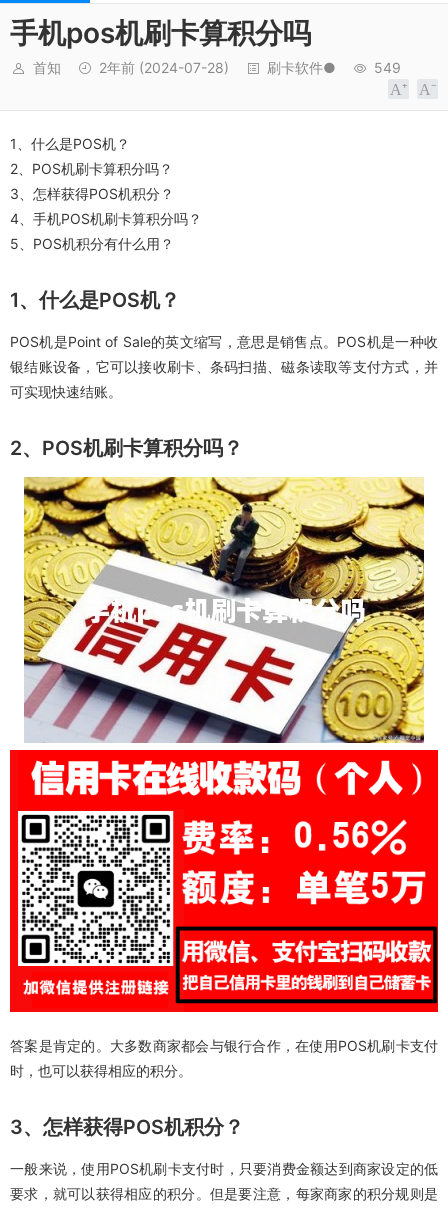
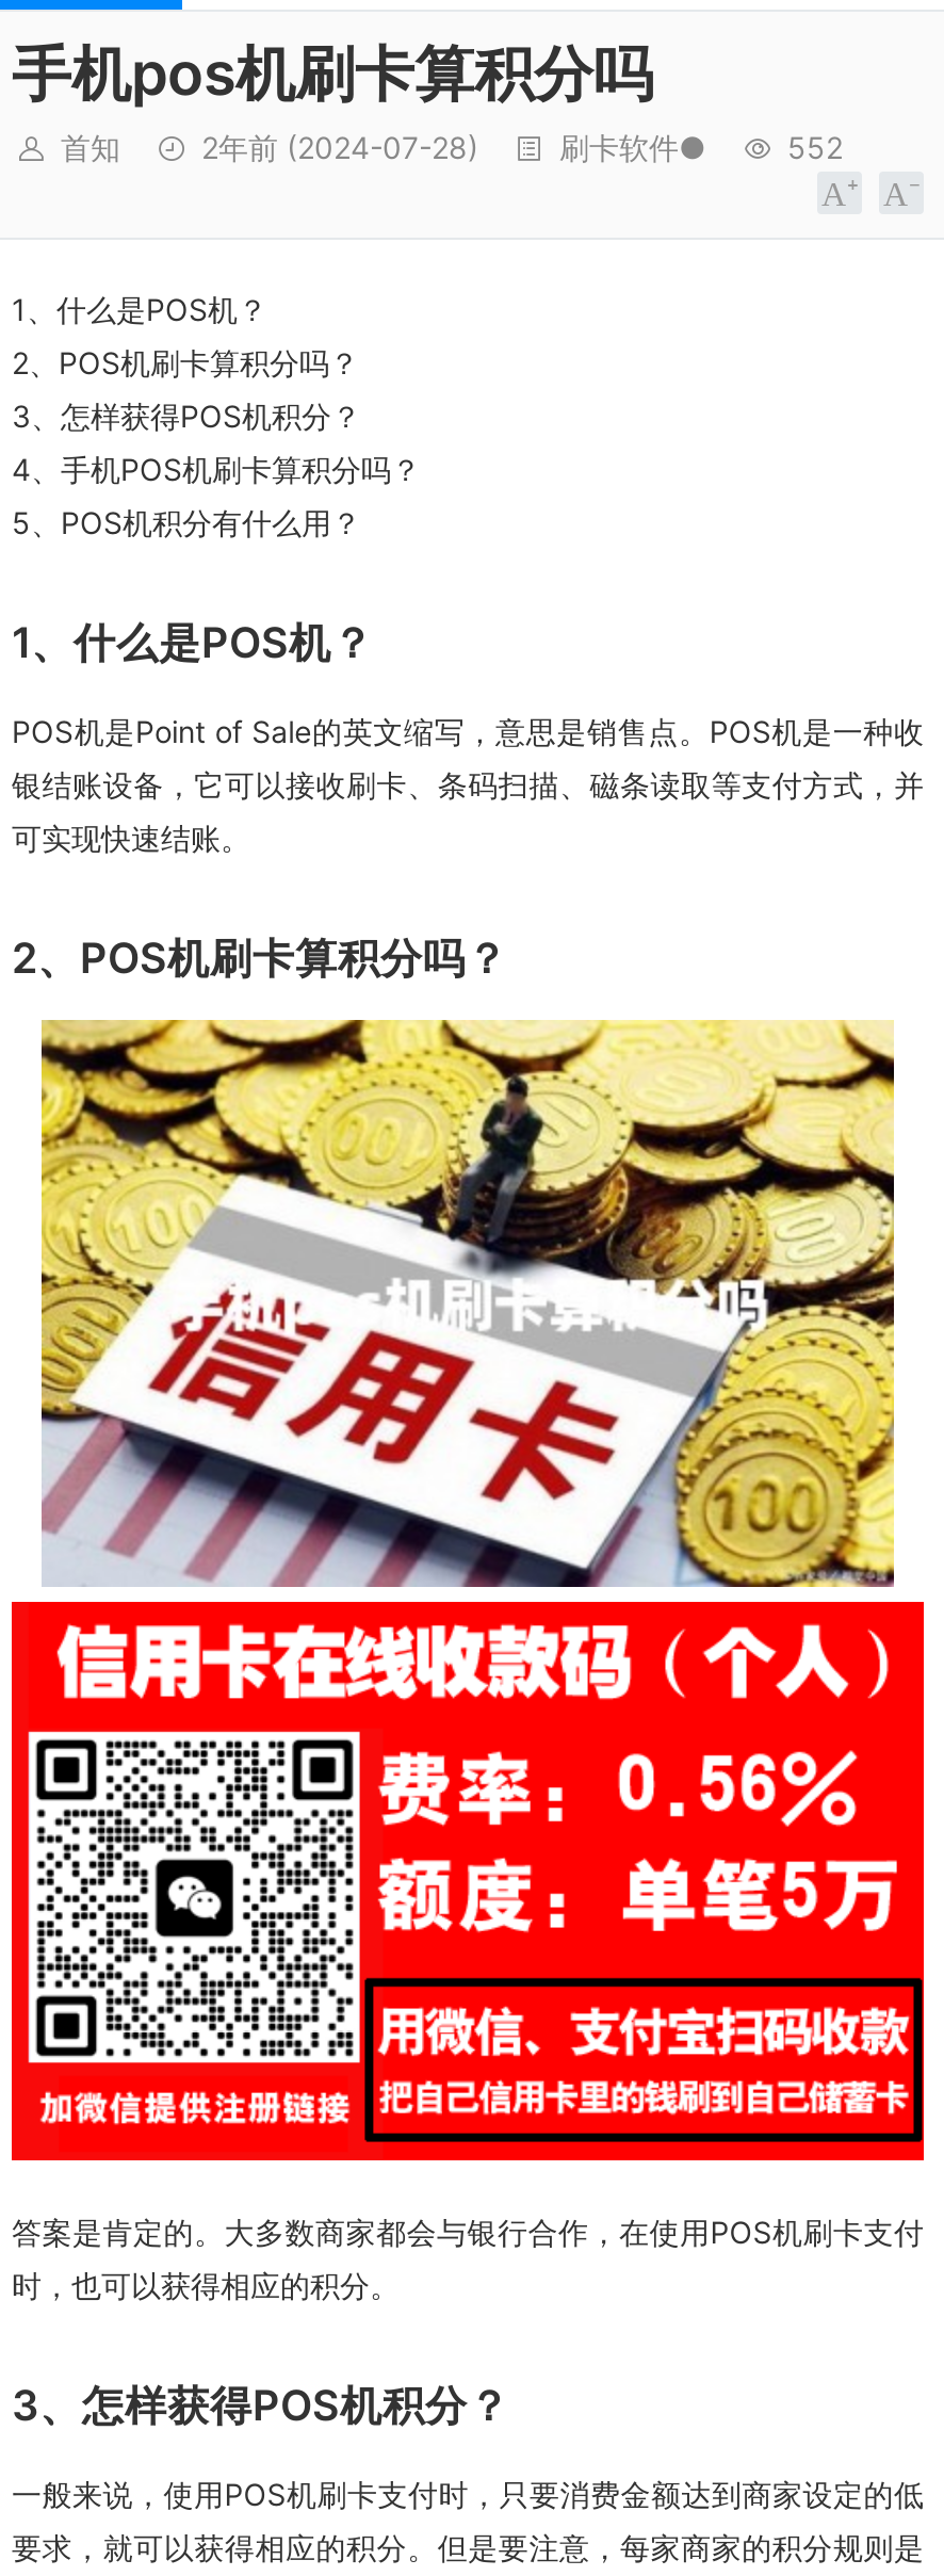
[374,59,401,76] 549 -> [787,129,843,165] 552

